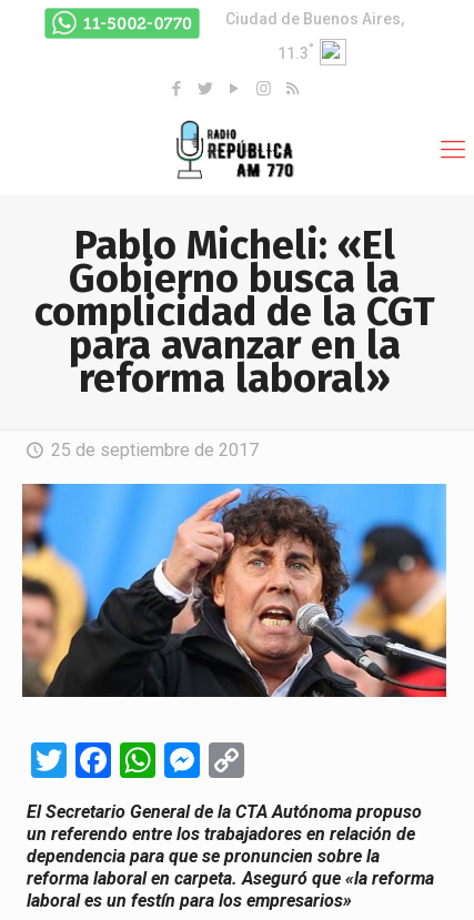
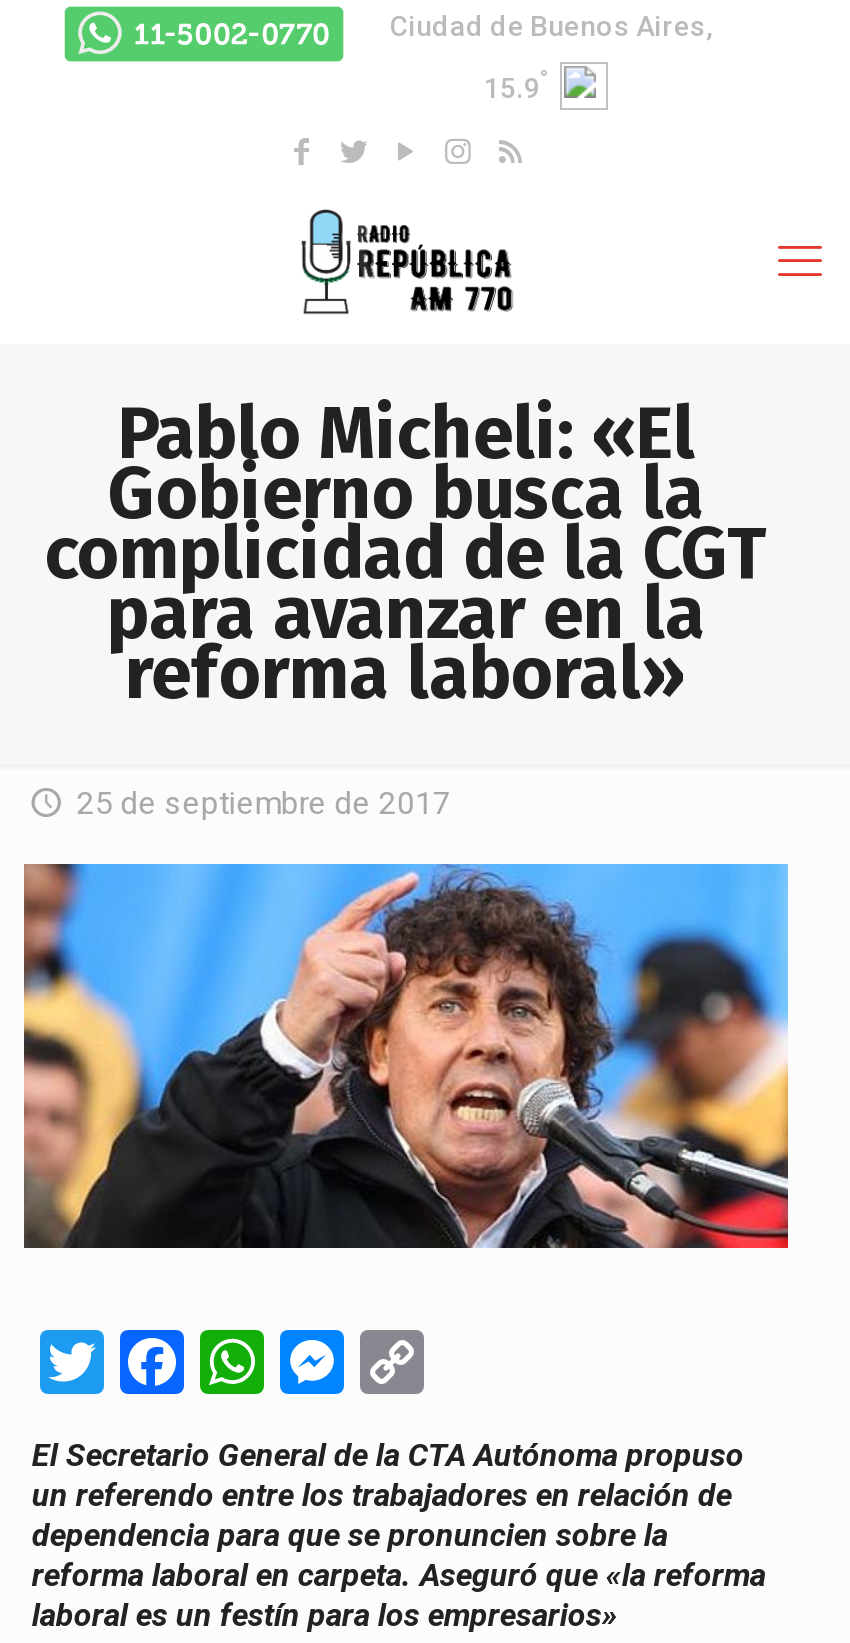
[278,40,314,62] 11.3° -> [484,65,550,104] 15.9°

